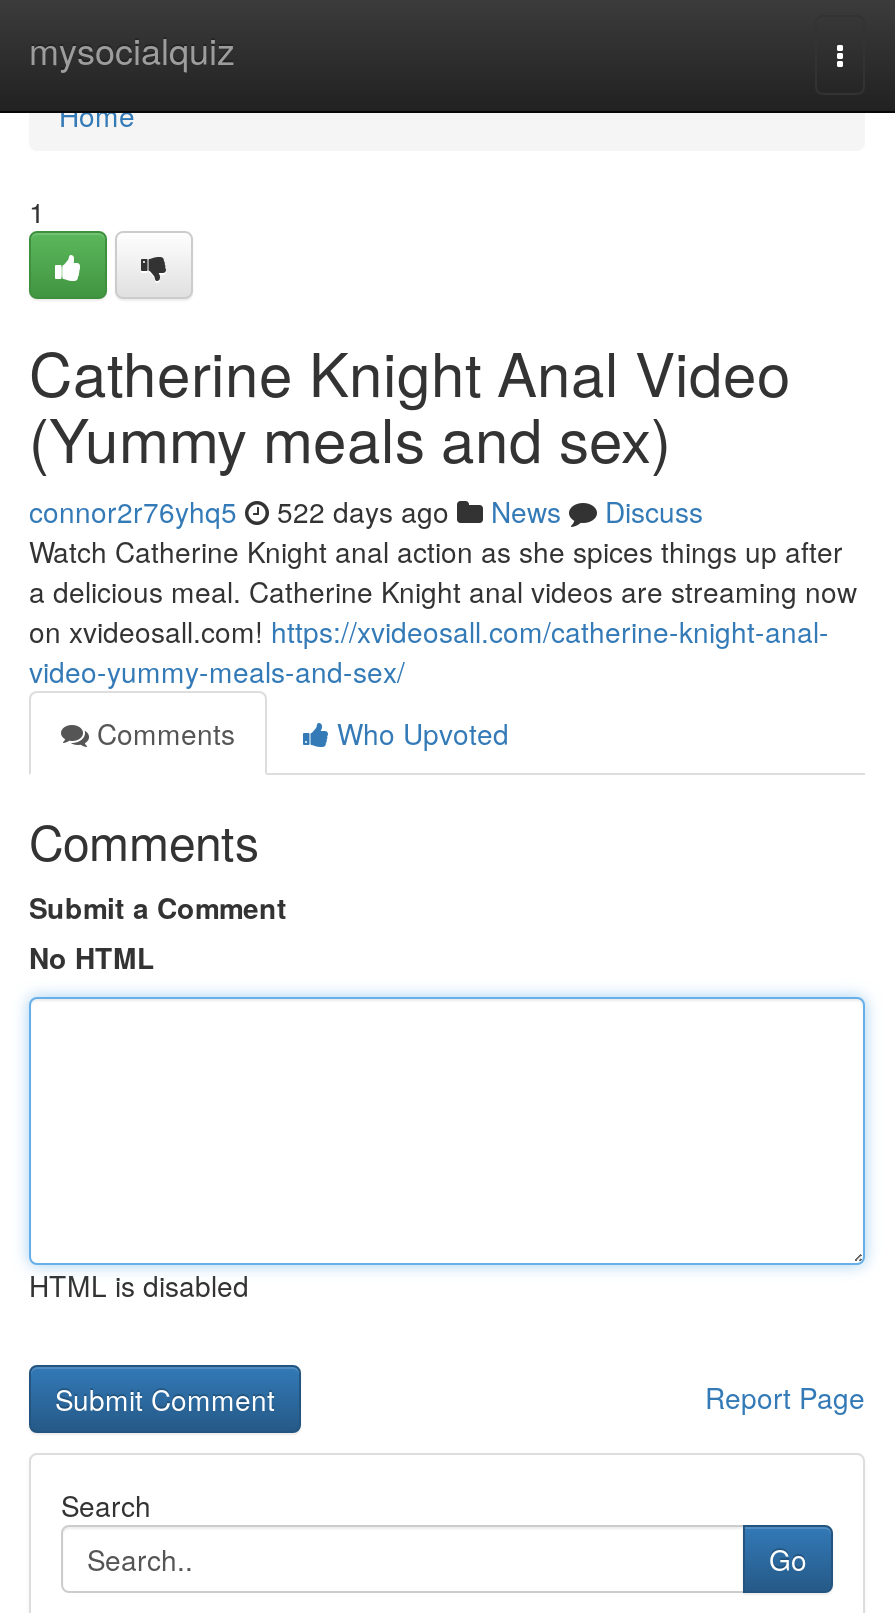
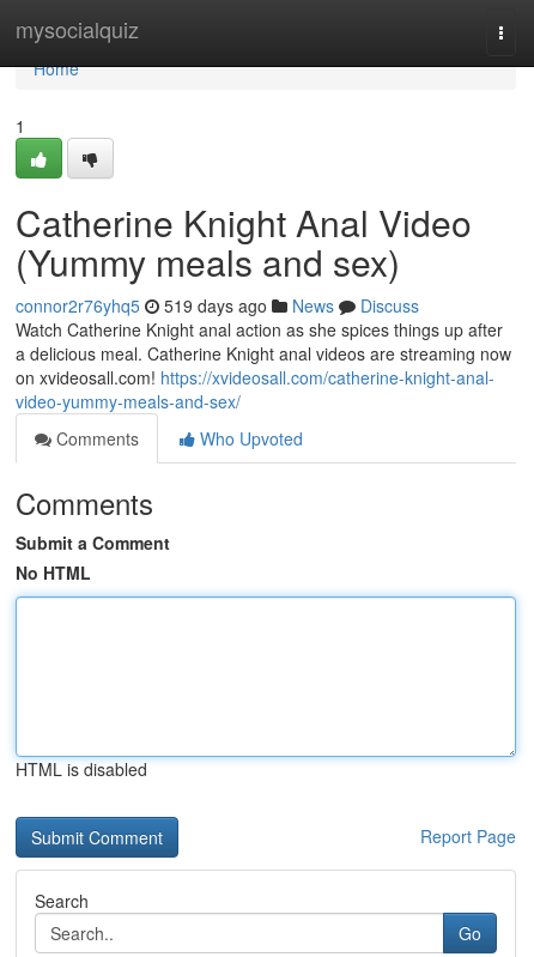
[29,491,703,531] connor2r76yhq5 522 days ago News Discuss -> [16,293,419,317] connor2r76yhq5 519 days ago News Discuss

